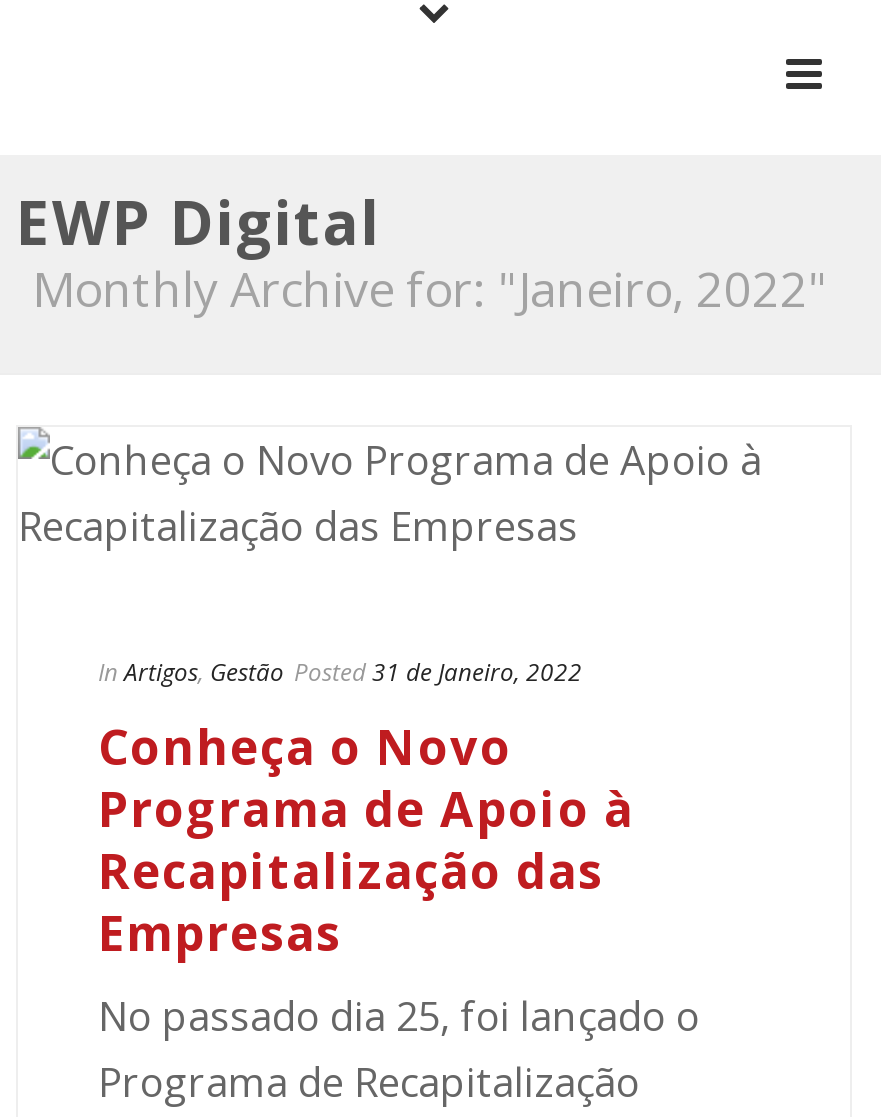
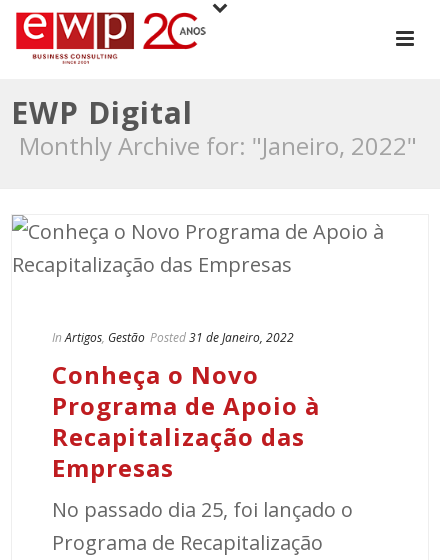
none -> [15,11,135,65] [image]
none -> [142,12,207,50] [image]

